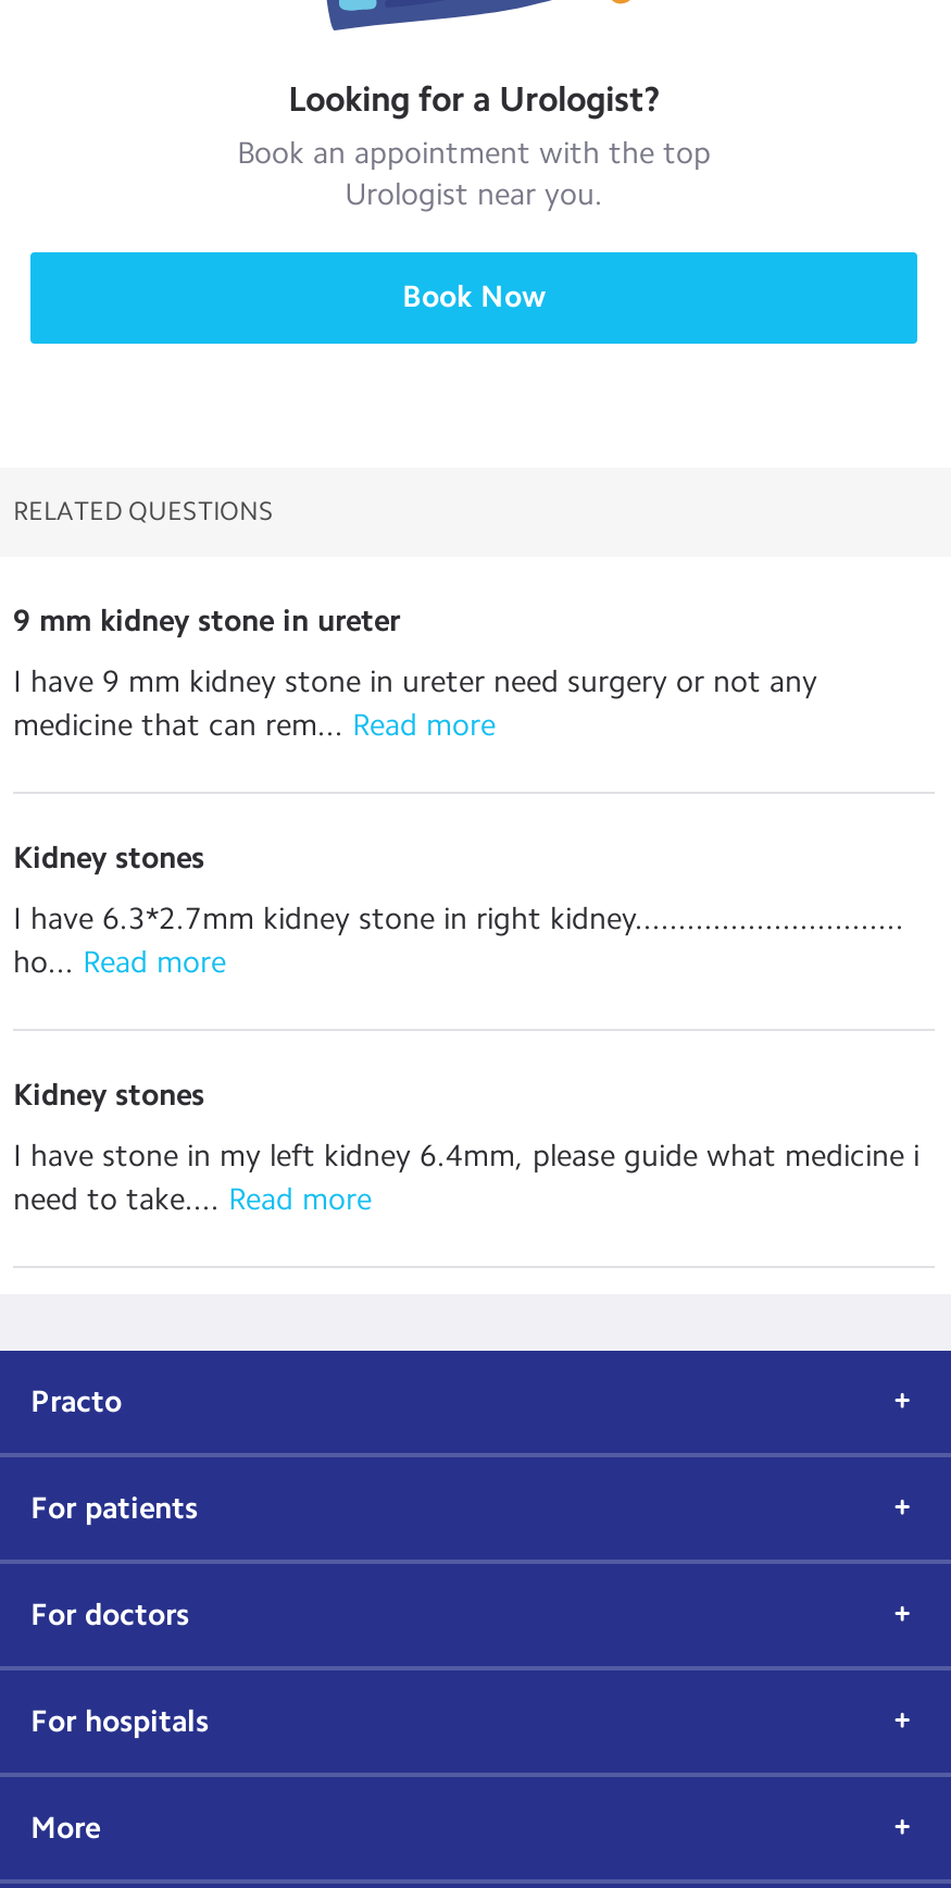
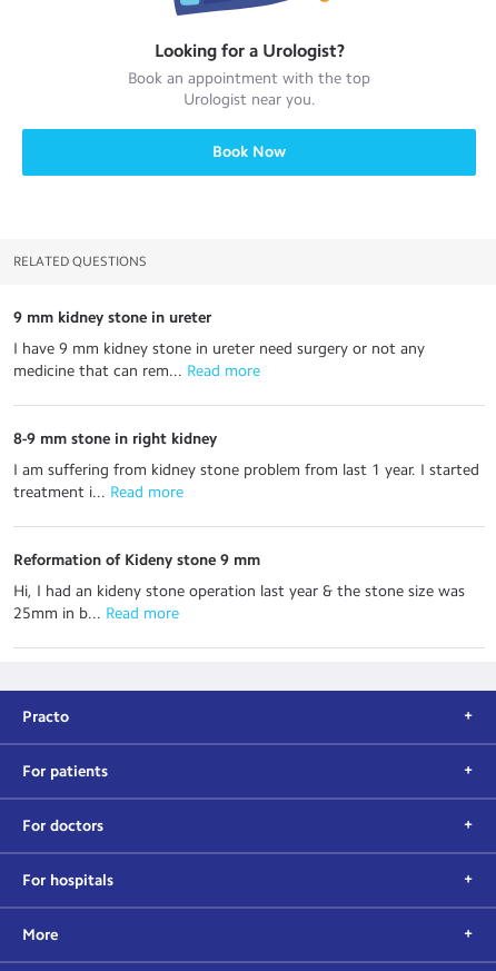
[13,840,204,877] Kidney stones -> [13,430,217,449] 8-9 mm stone in right kidney
[13,901,904,982] I have 6.3*2.7mm kidney stone in right kidney............................... | ho... Read more -> [13,461,479,502] I am suffering from kidney stone problem from last 1 year. I started | treatment i... Read more
[13,1078,204,1115] Kidney stones -> [13,551,260,570] Reformation of Kideny stone 9 mm
[13,1138,919,1219] I have stone in my left kidney 6.4mm, please guide what medicine i | need to take.... Read more -> [13,582,465,623] Hi, I had an kideny stone operation last year & the stone size was | 25mm in b... Read more

